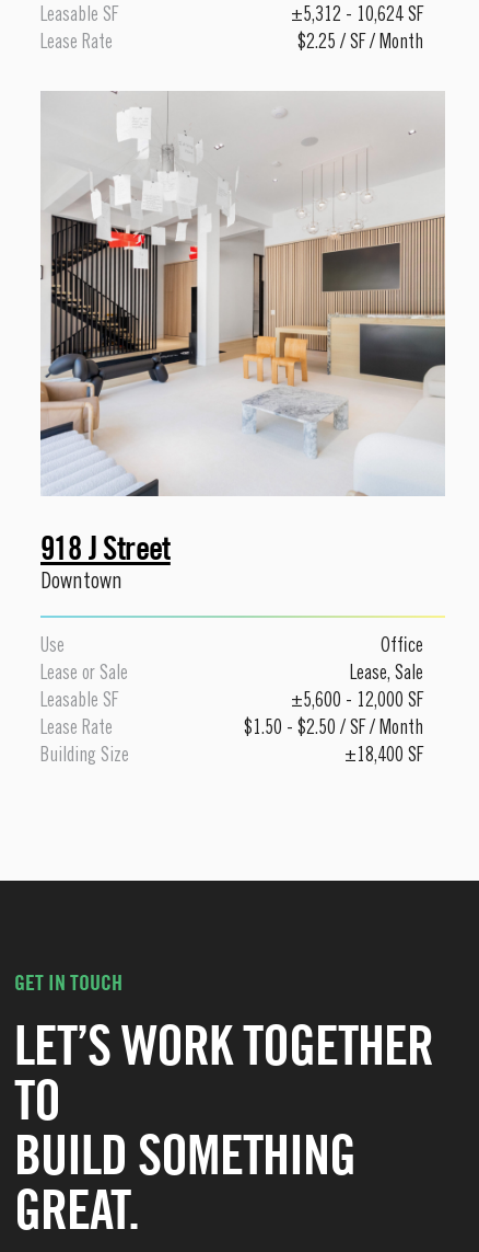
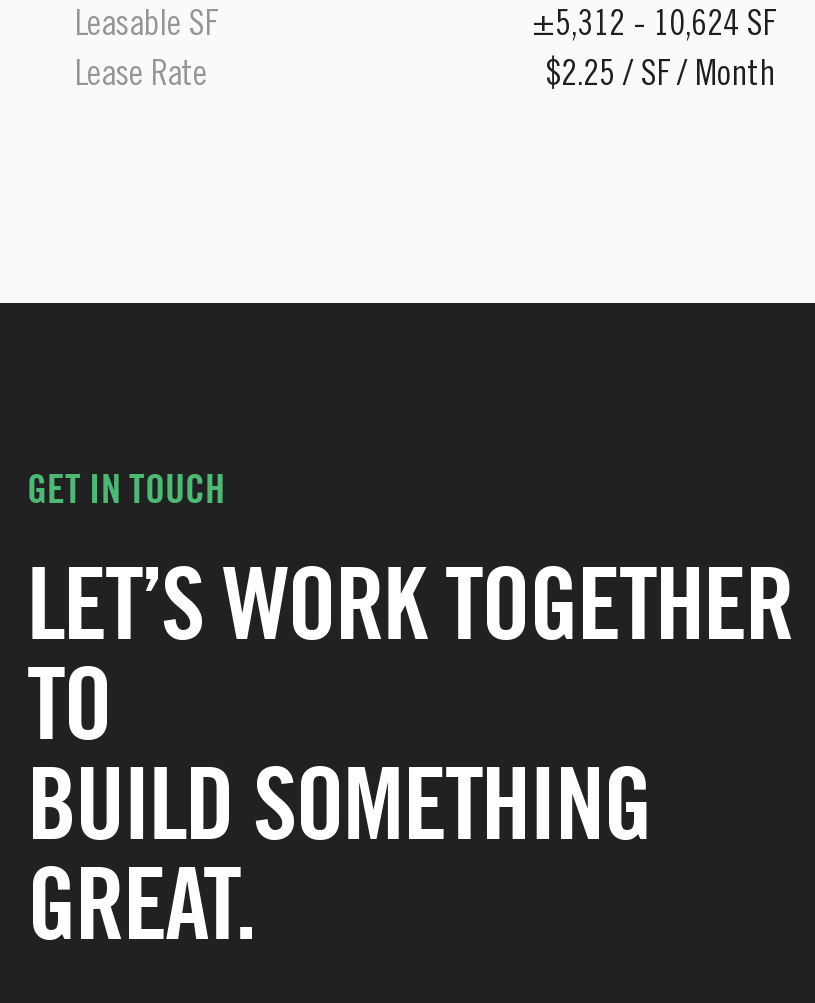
[39,90,446,766] [image] | 918 J Street | Downtown | Use | Office | Lease or Sale | Lease, Sale | Leasable SF | ±5,600 - 12,000 SF | Lease Rate | $1.50 - $2.50 / SF / Month | Building Size | ±18,400 SF -> none

